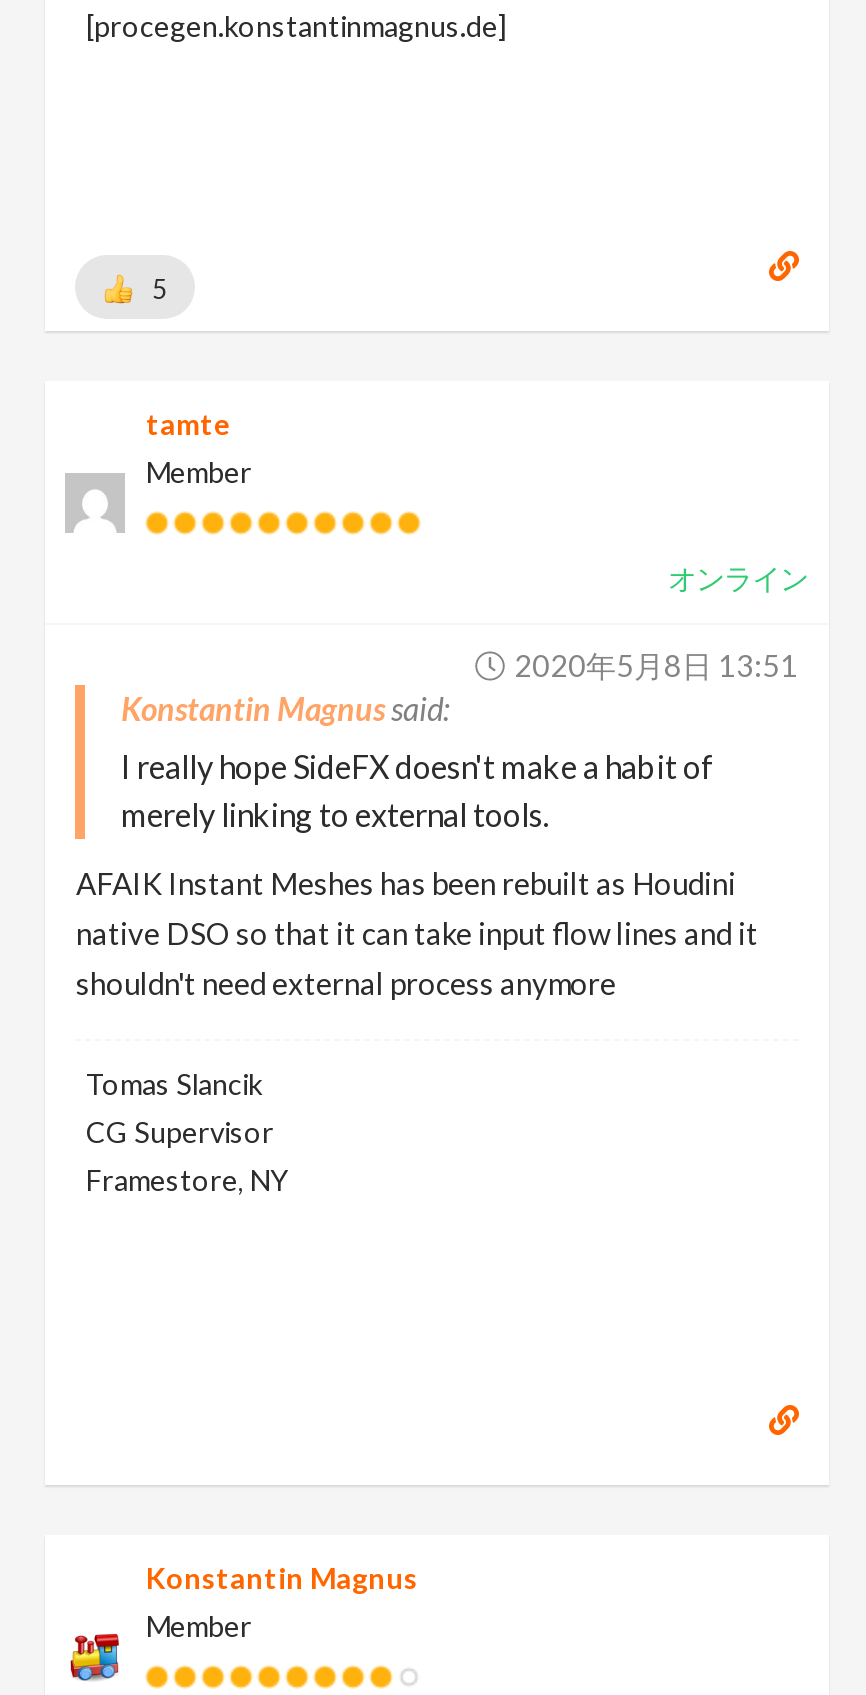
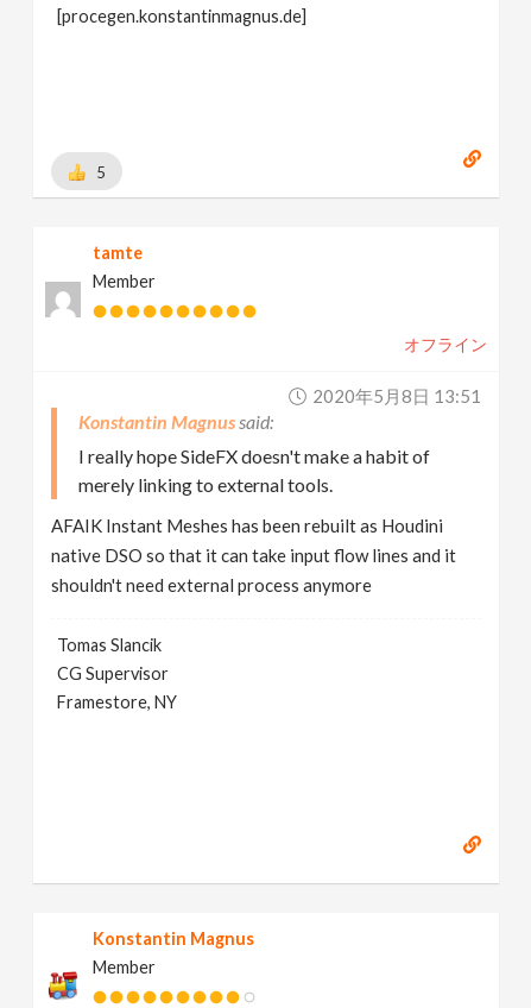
[668,561,808,595] オンライン -> [403,334,486,354] オフライン

